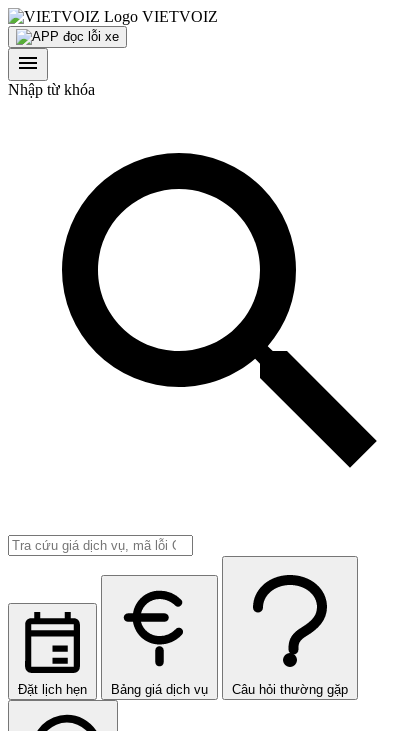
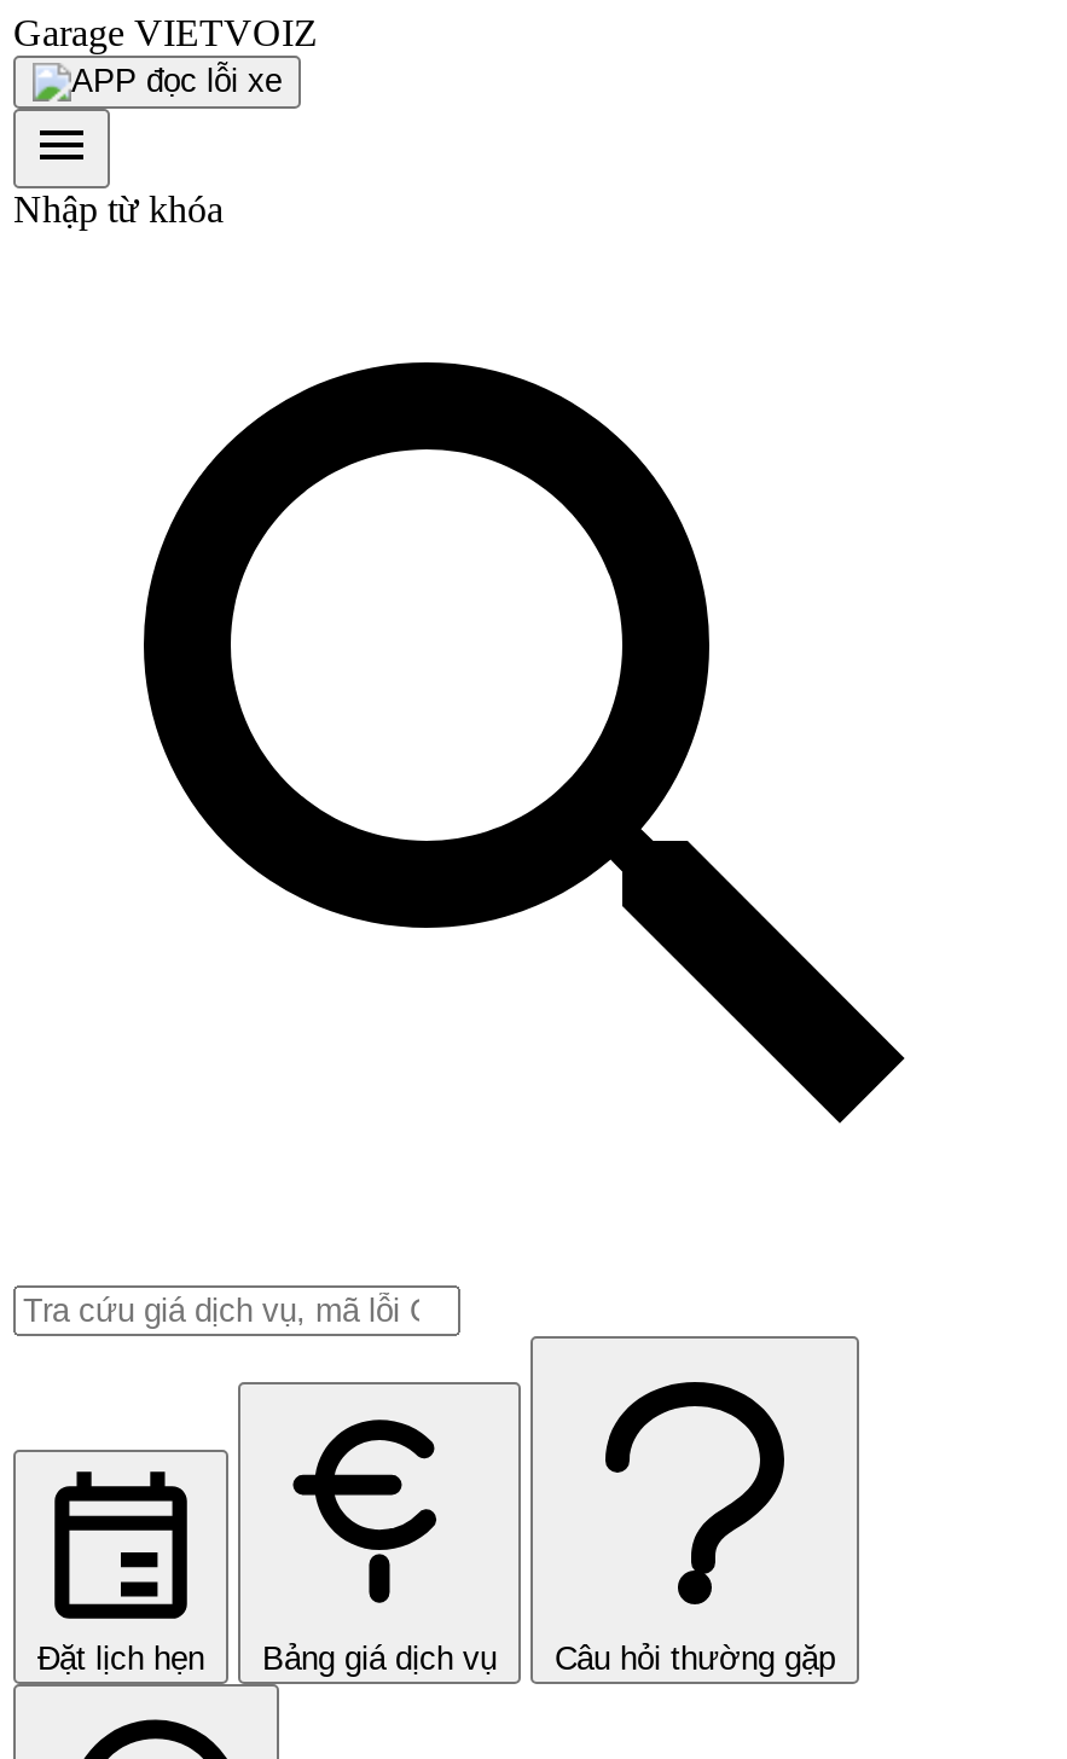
[142,8,218,25] VIETVOIZ -> [13,12,318,53] Garage VIETVOIZ

